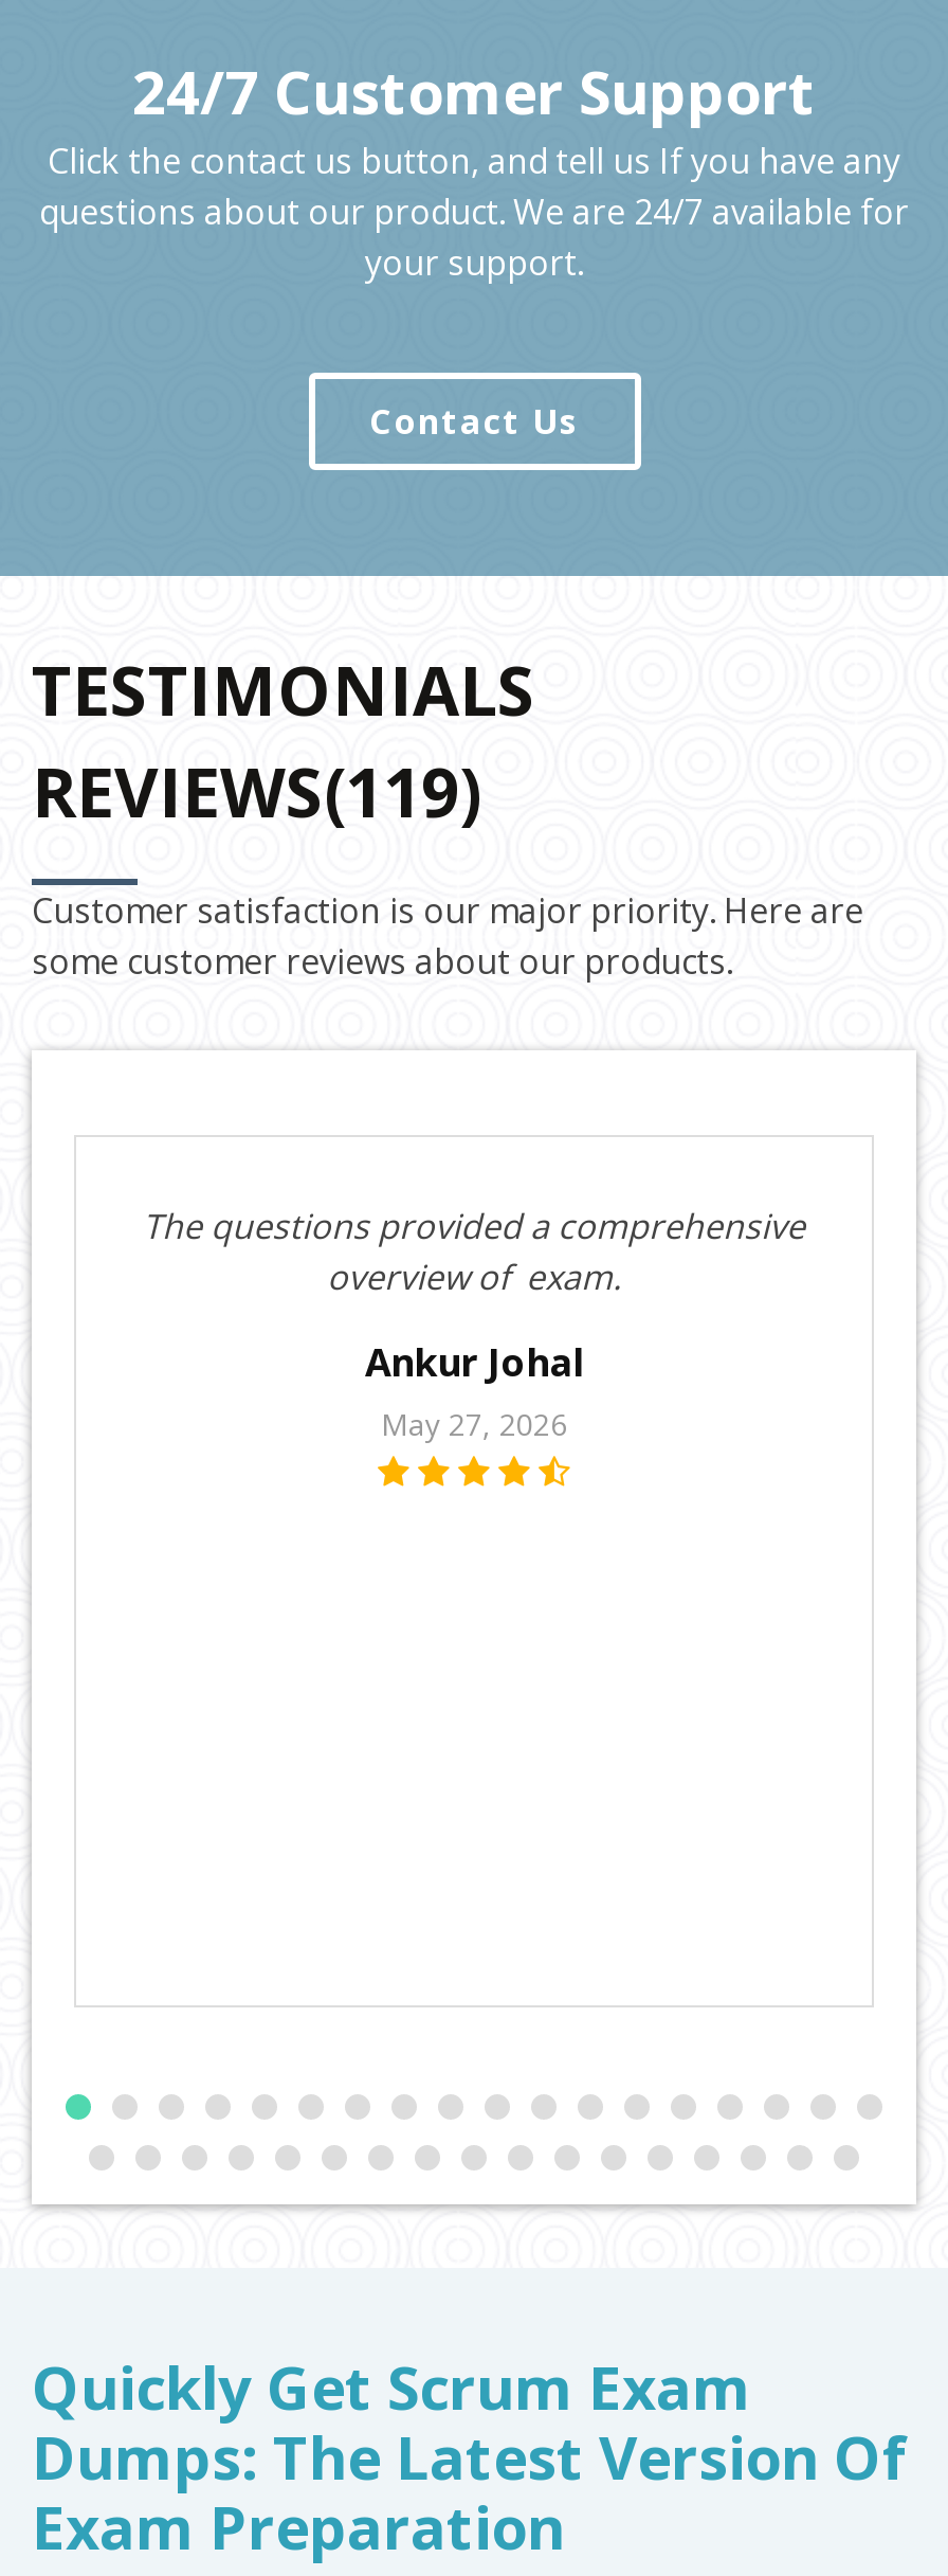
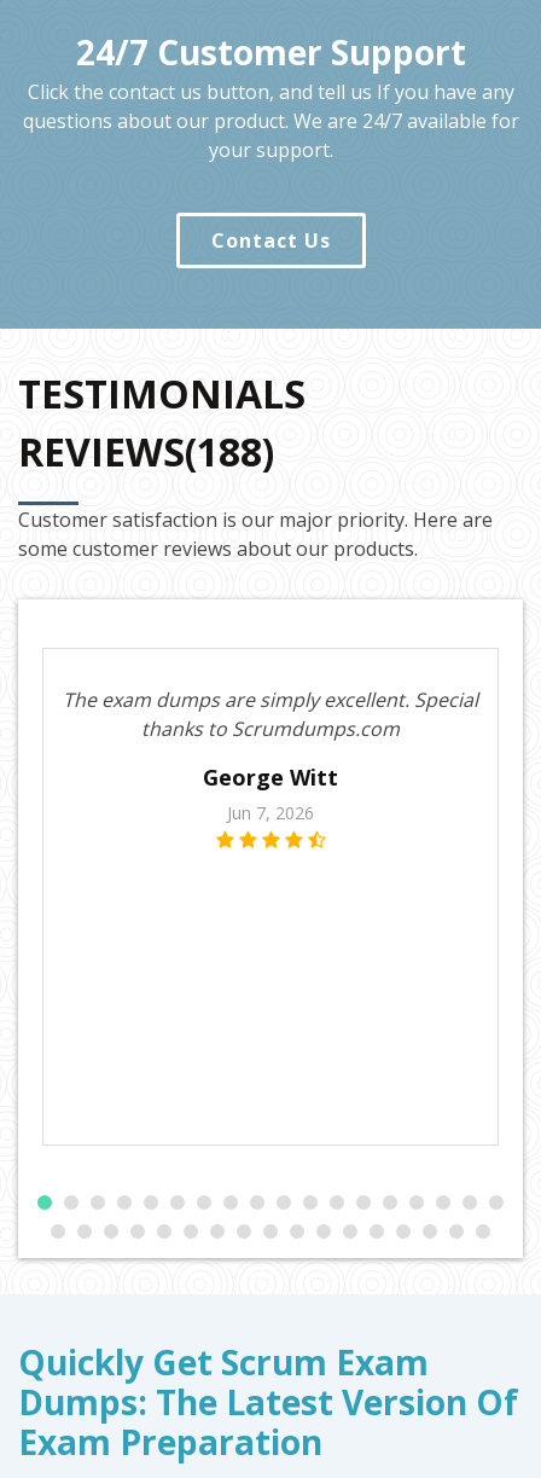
[32,745,480,836] REVIEWS(119) -> [18,425,274,477] REVIEWS(188)
[143,1203,805,1300] The questions provided a comprehensive | overview of exam. -> [63,686,478,742] The exam dumps are simply excellent. Special | thanks to Scrumdumps.com
[365,1336,583,1444] Ankur Johal | May 27, 2026 -> [203,763,338,824] George Witt | Jun 7, 2026

